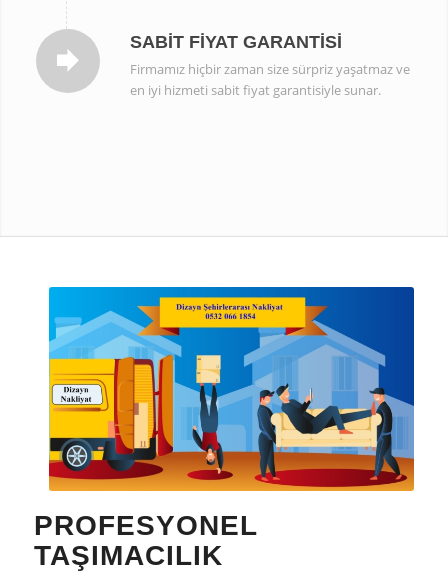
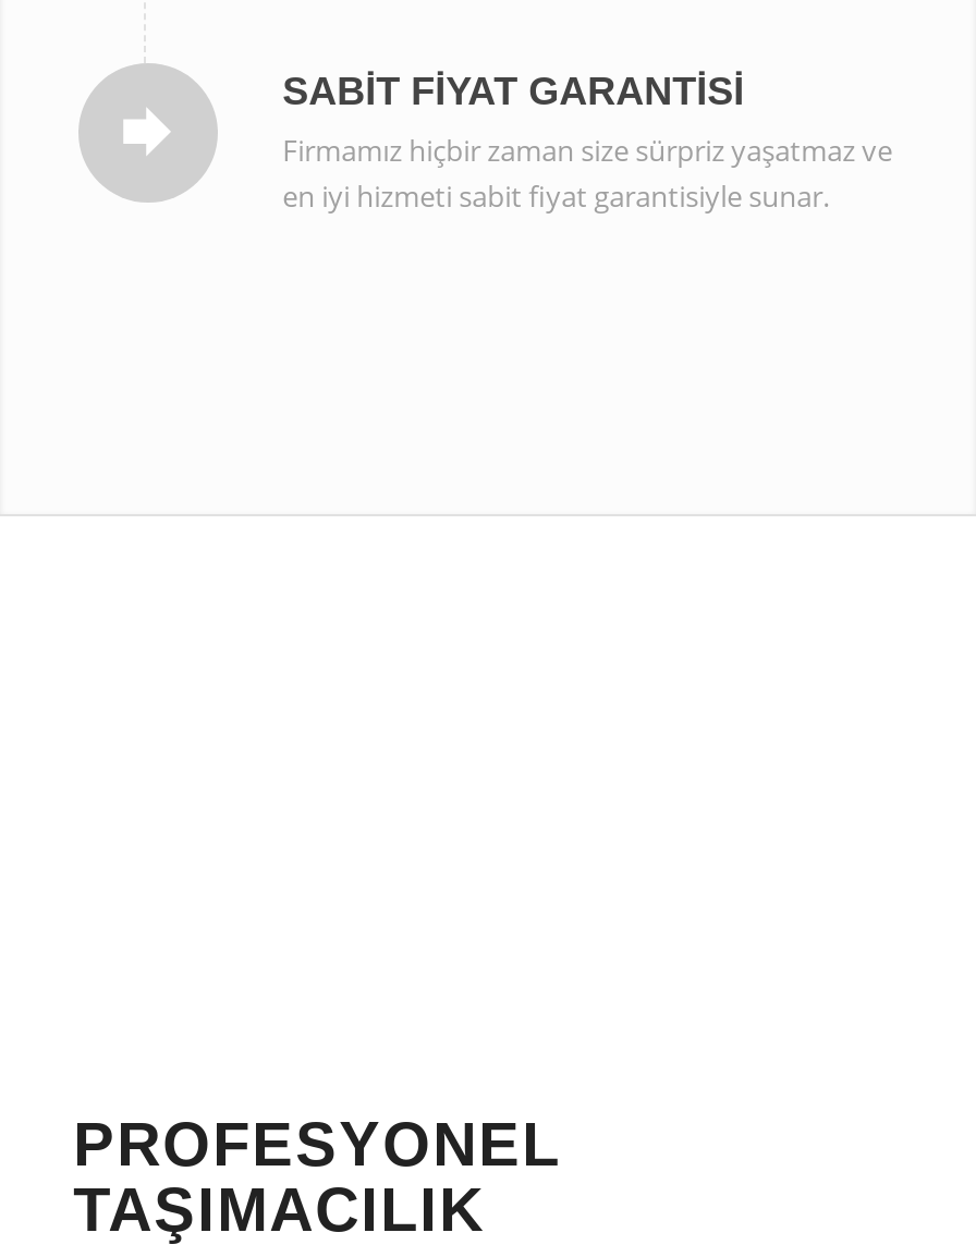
[48,286,415,492] [image] -> none

